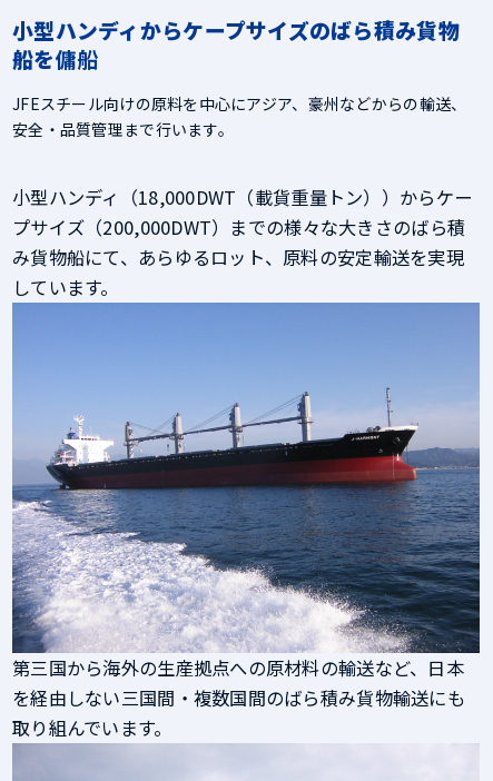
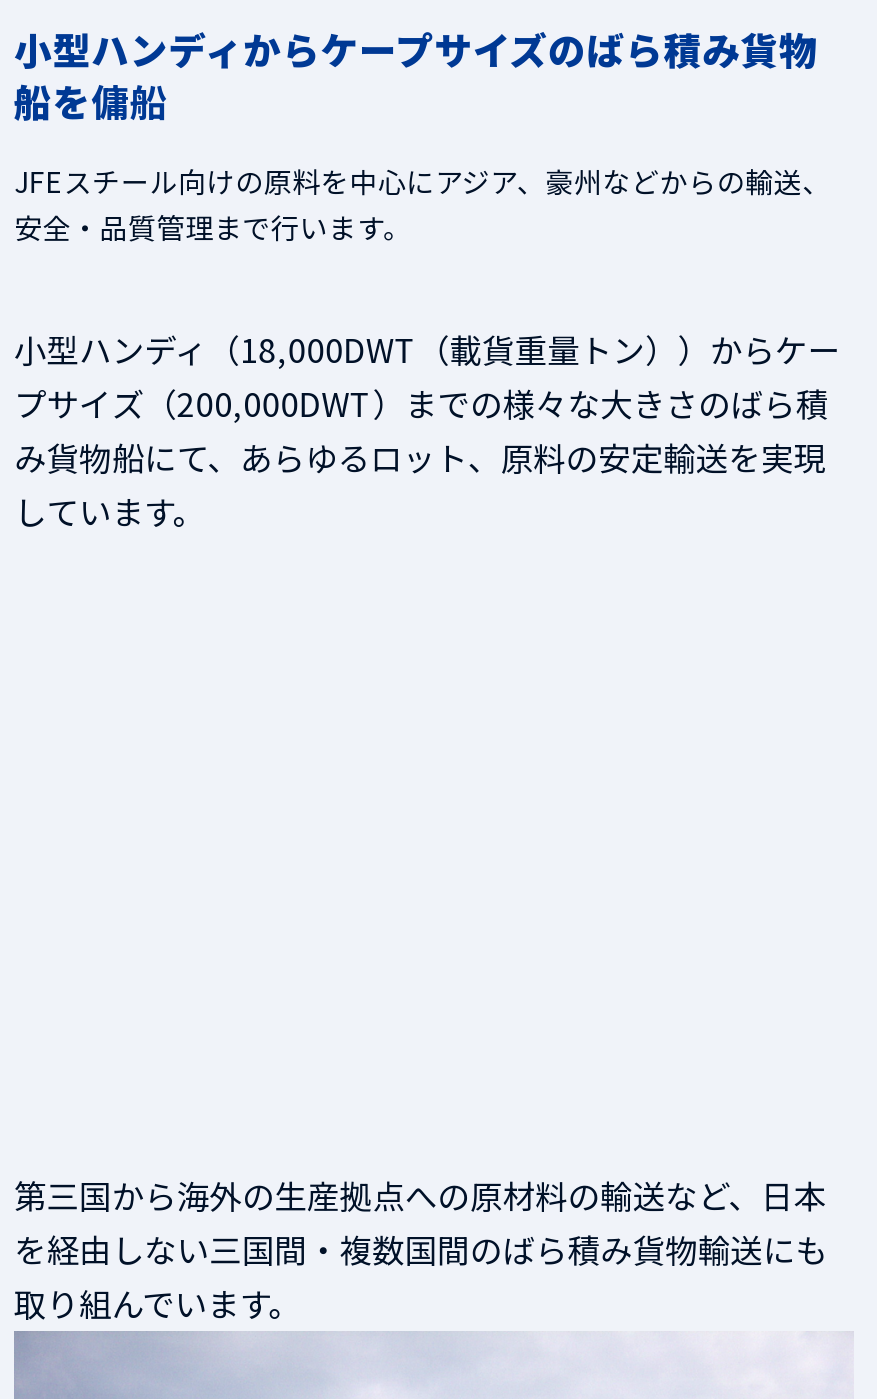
[11,301,481,654] [image] -> none

